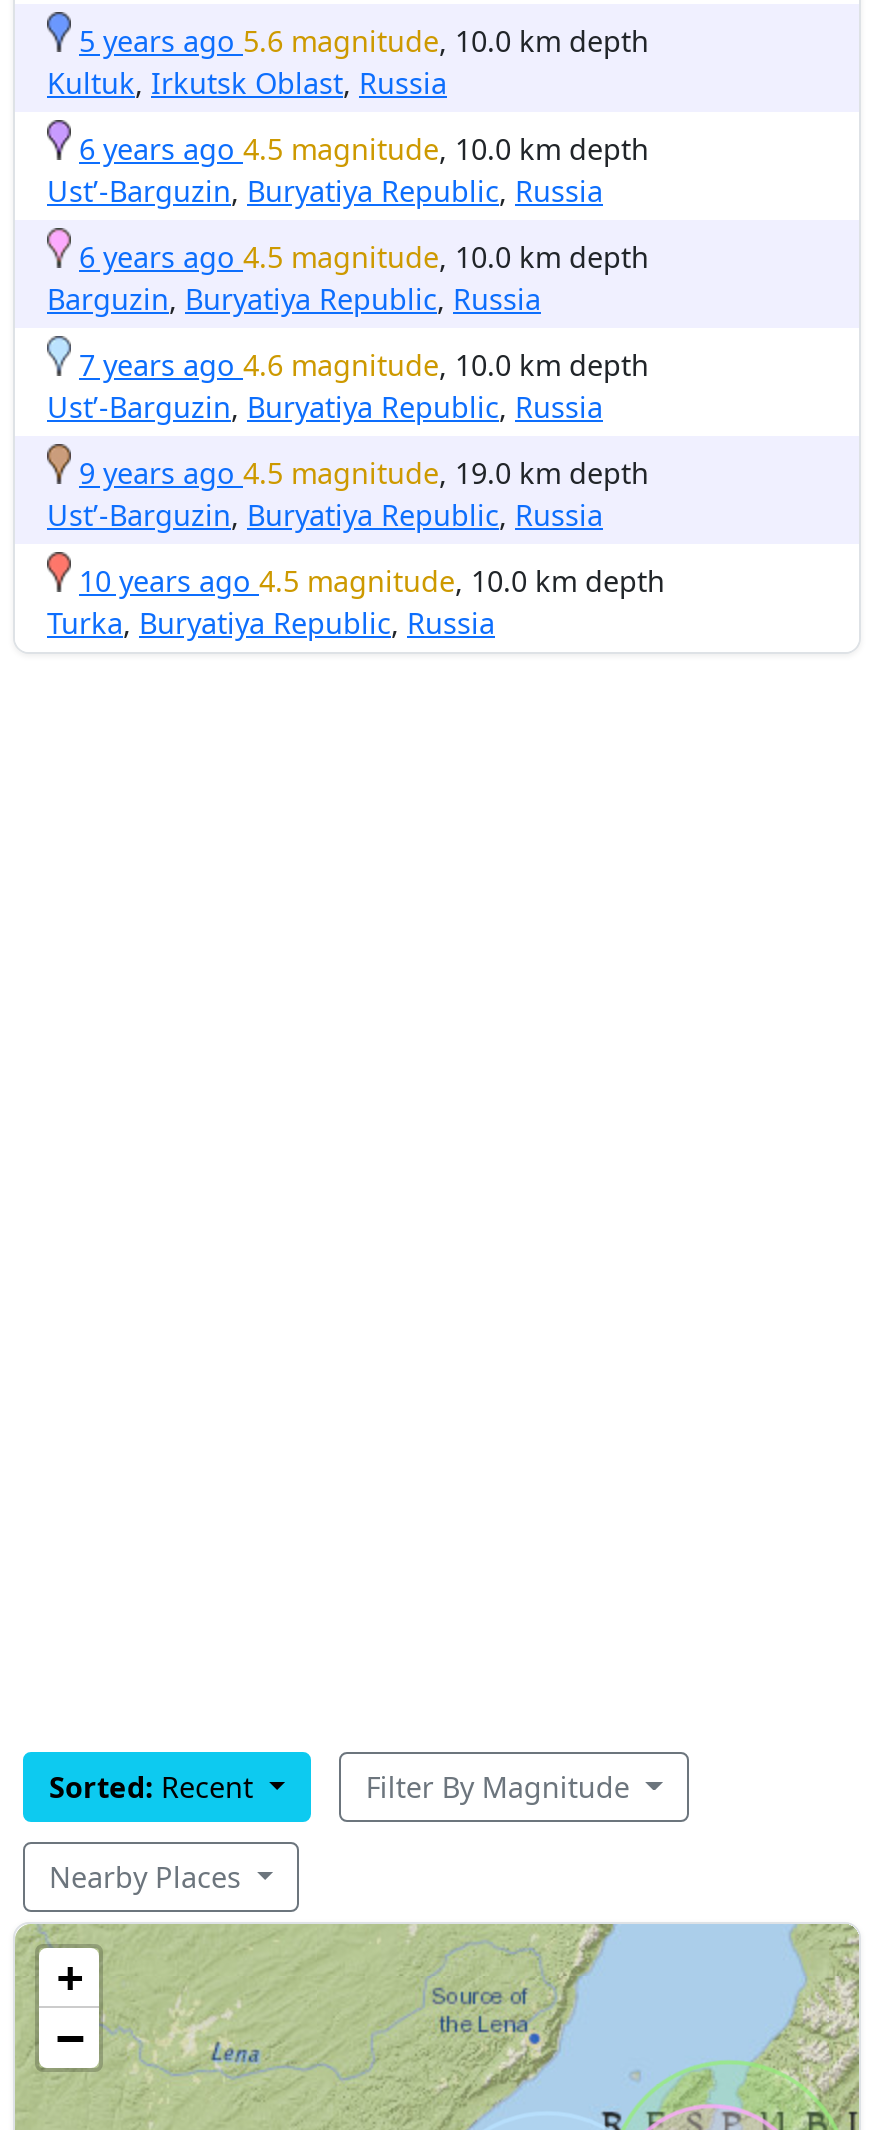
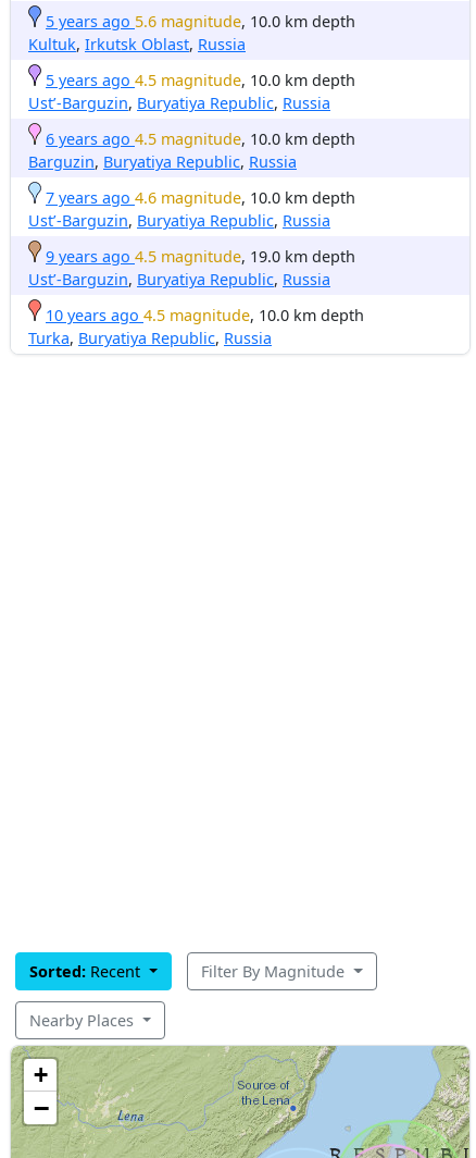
[79,129,649,167] 6 years ago 4.5 magnitude, 10.0 km depth -> [46,69,355,90] 5 years ago 4.5 magnitude, 10.0 km depth

